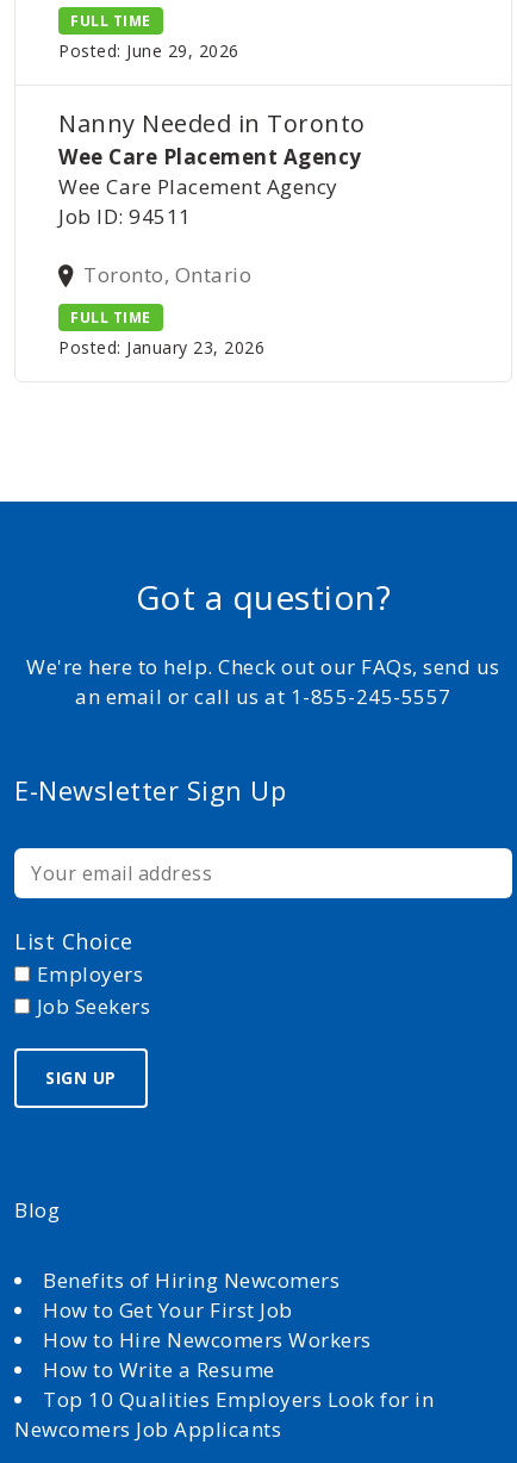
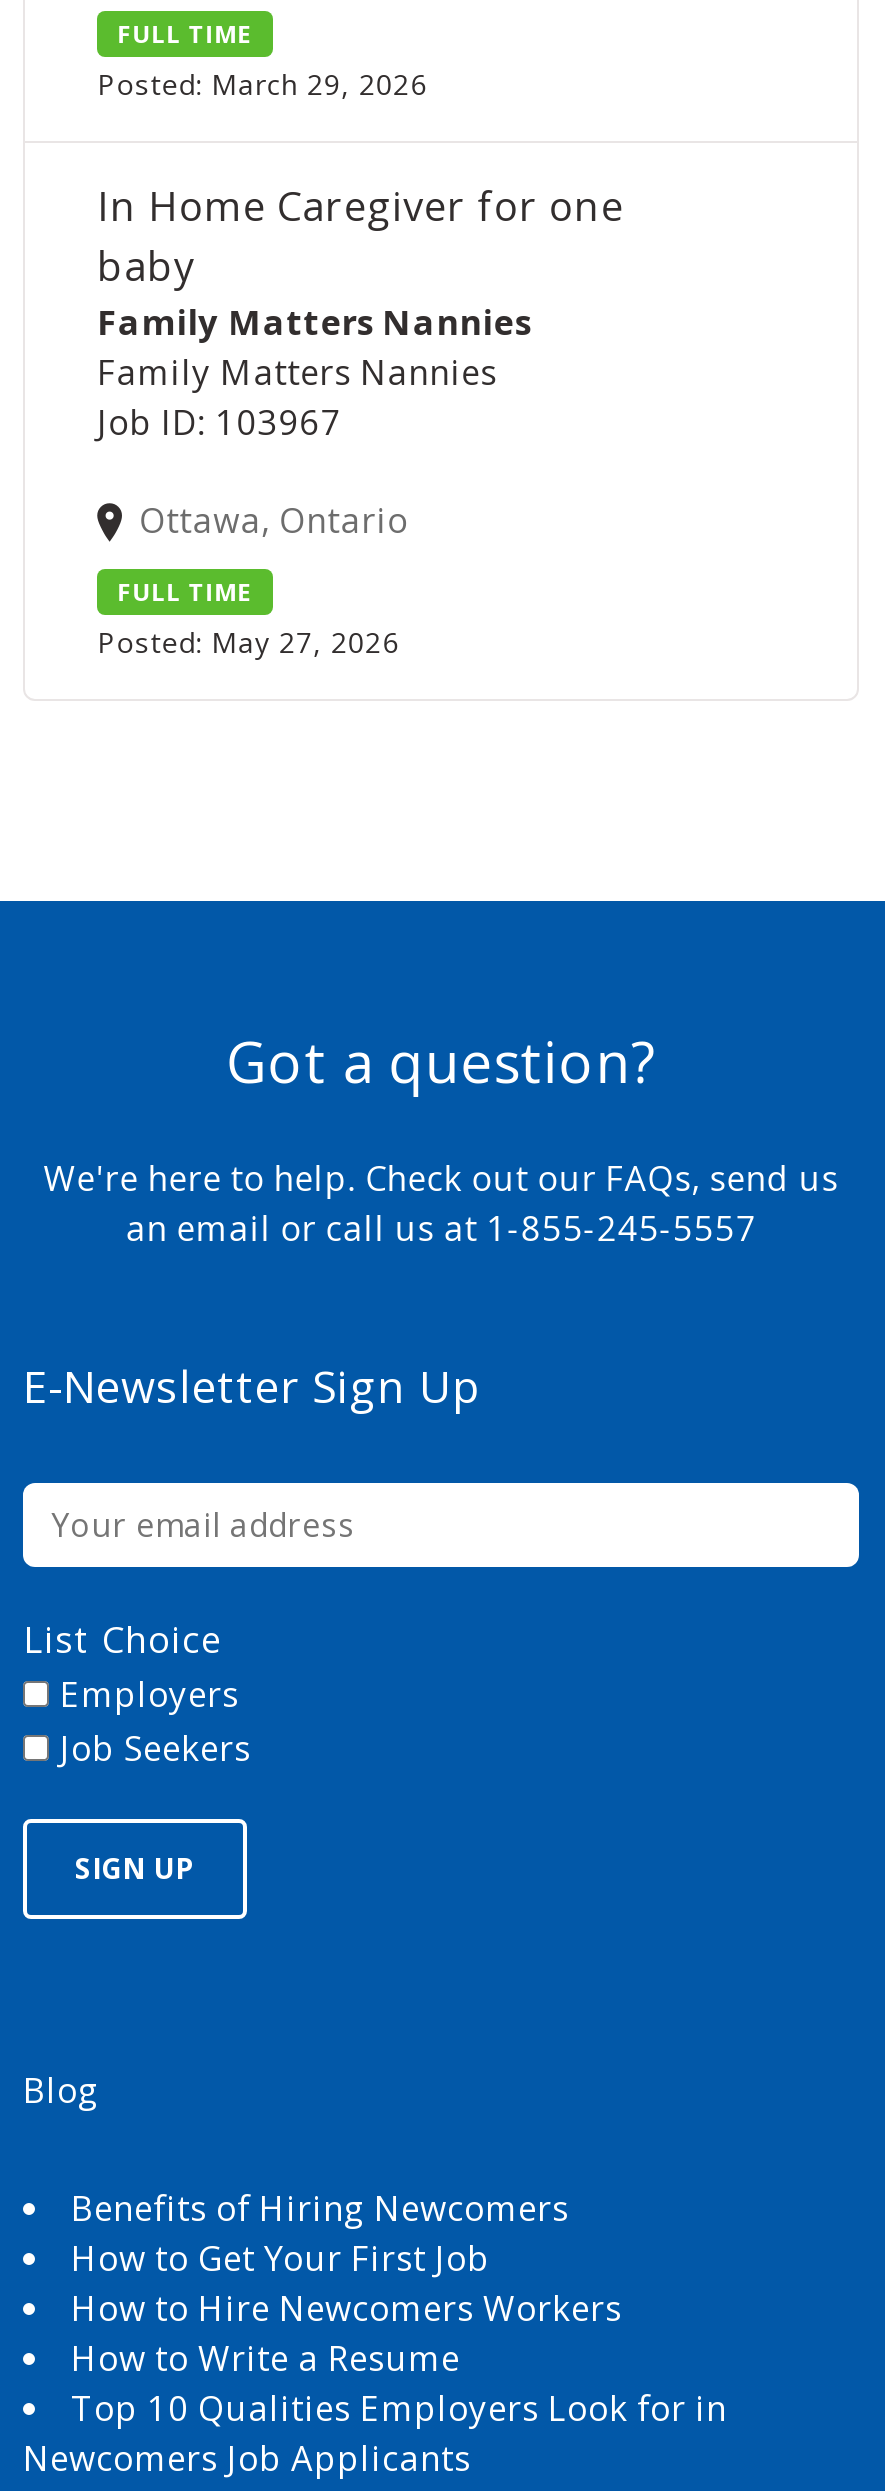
[58,39,239,62] Posted: June 29, 2026 -> [97,65,427,103] Posted: March 29, 2026
[58,107,365,230] Nanny Needed in Toronto | Wee Care Placement Agency | Wee Care Placement Agency | Job ID: 94511 -> [97,179,624,445] In Home Caregiver for one | baby | Family Matters Nannies | Family Matters Nannies | Job ID: 103967
[84,261,251,288] Toronto, Ontario -> [139,497,408,543] Ottawa, Ontario
[58,336,265,359] Posted: January 23, 2026 -> [97,624,399,662] Posted: May 27, 2026

